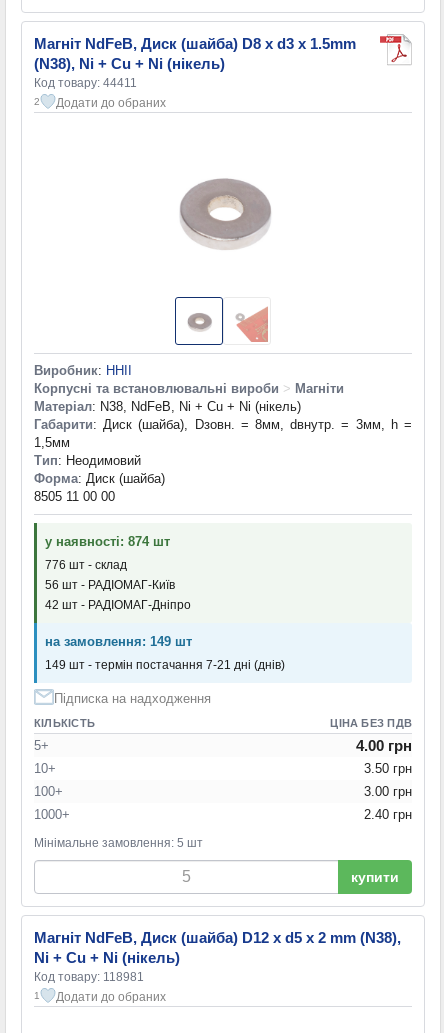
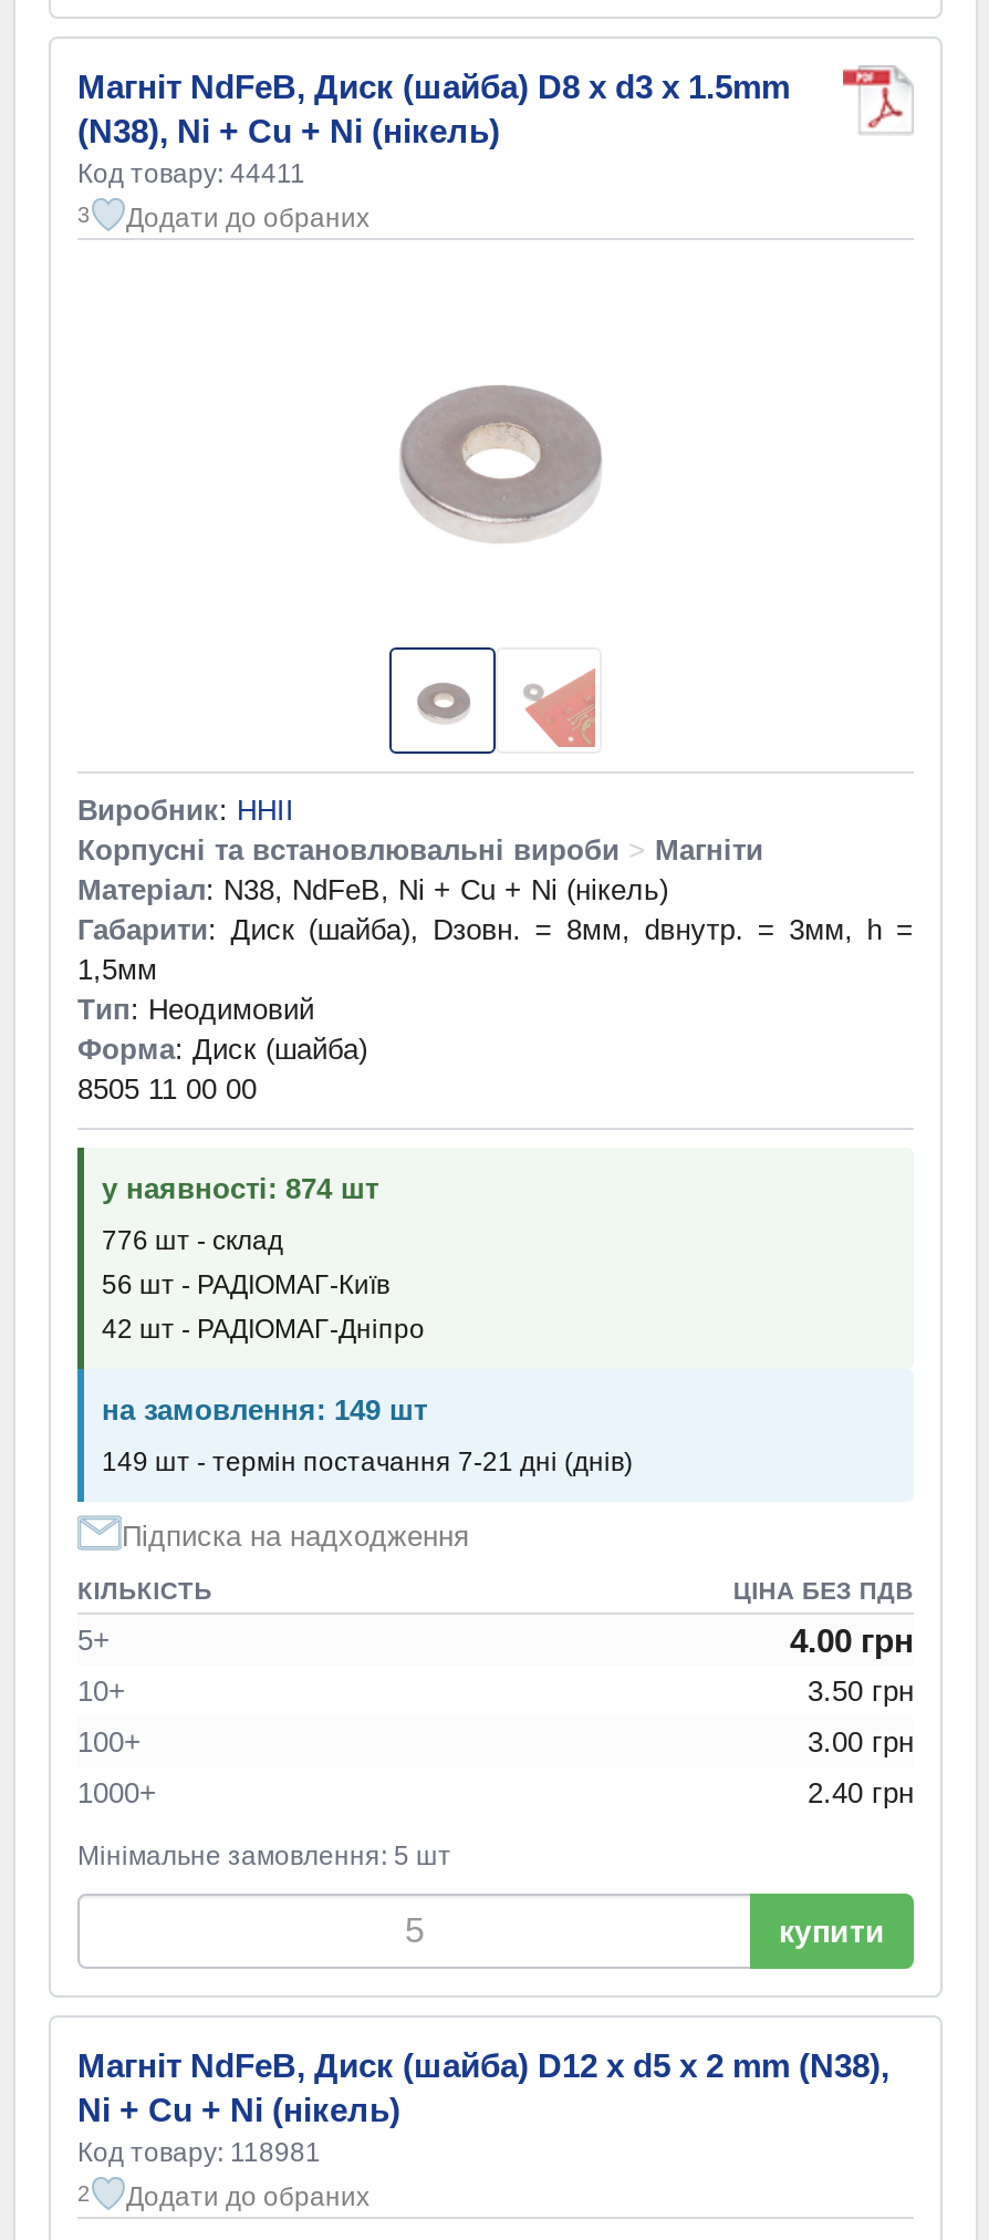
[34,96,166,110] 2 Додати до обраних -> [77,202,369,233] 3 Додати до обраних
[34,990,166,1004] 1 Додати до обраних -> [77,2181,369,2212] 2 Додати до обраних

